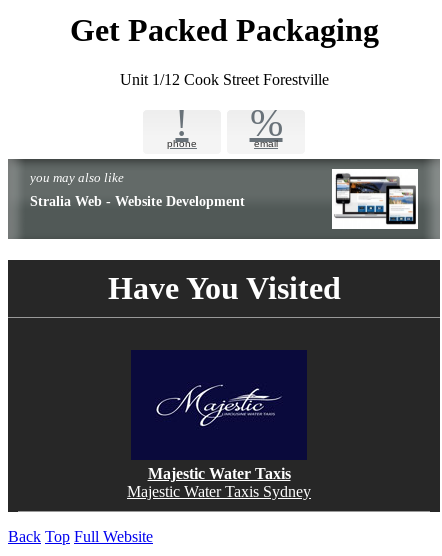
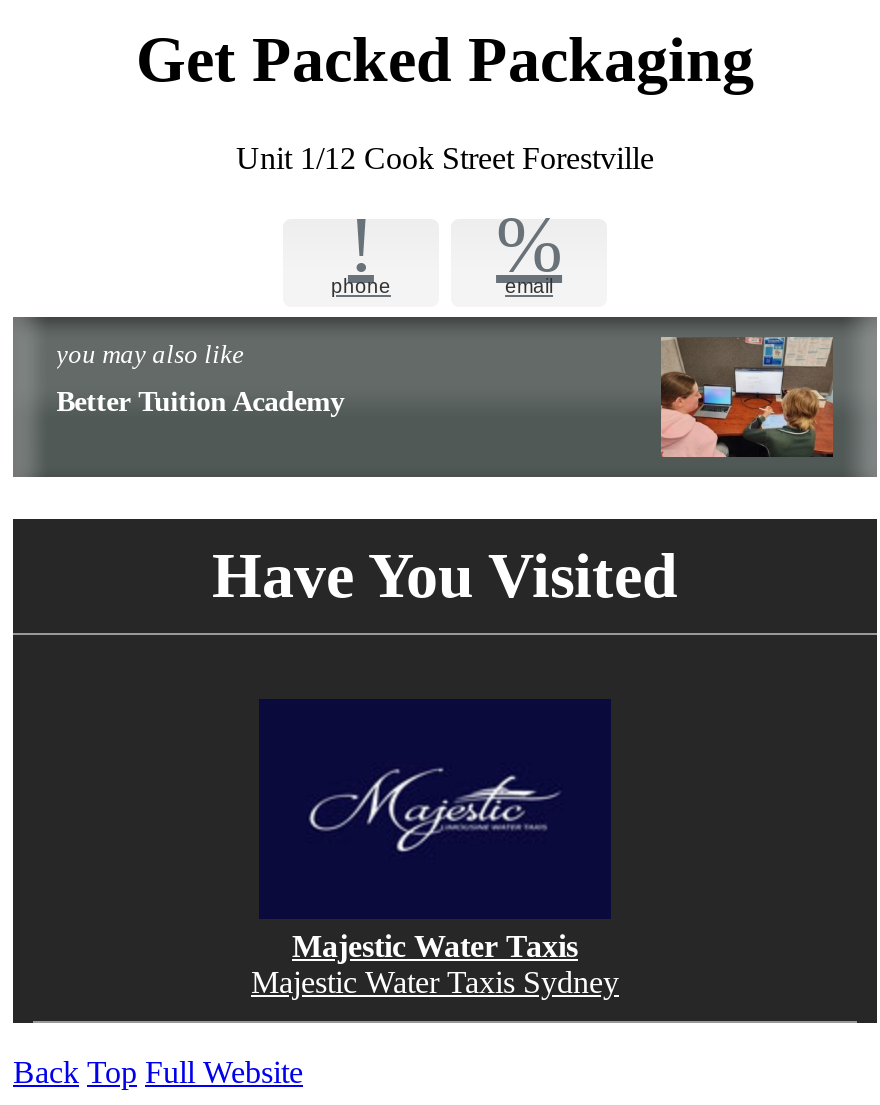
[331,168,419,230] [image] -> [659,337,833,459] [image]
[30,193,245,209] Stralia Web - Website Development -> [56,385,344,417] Better Tuition Academy

